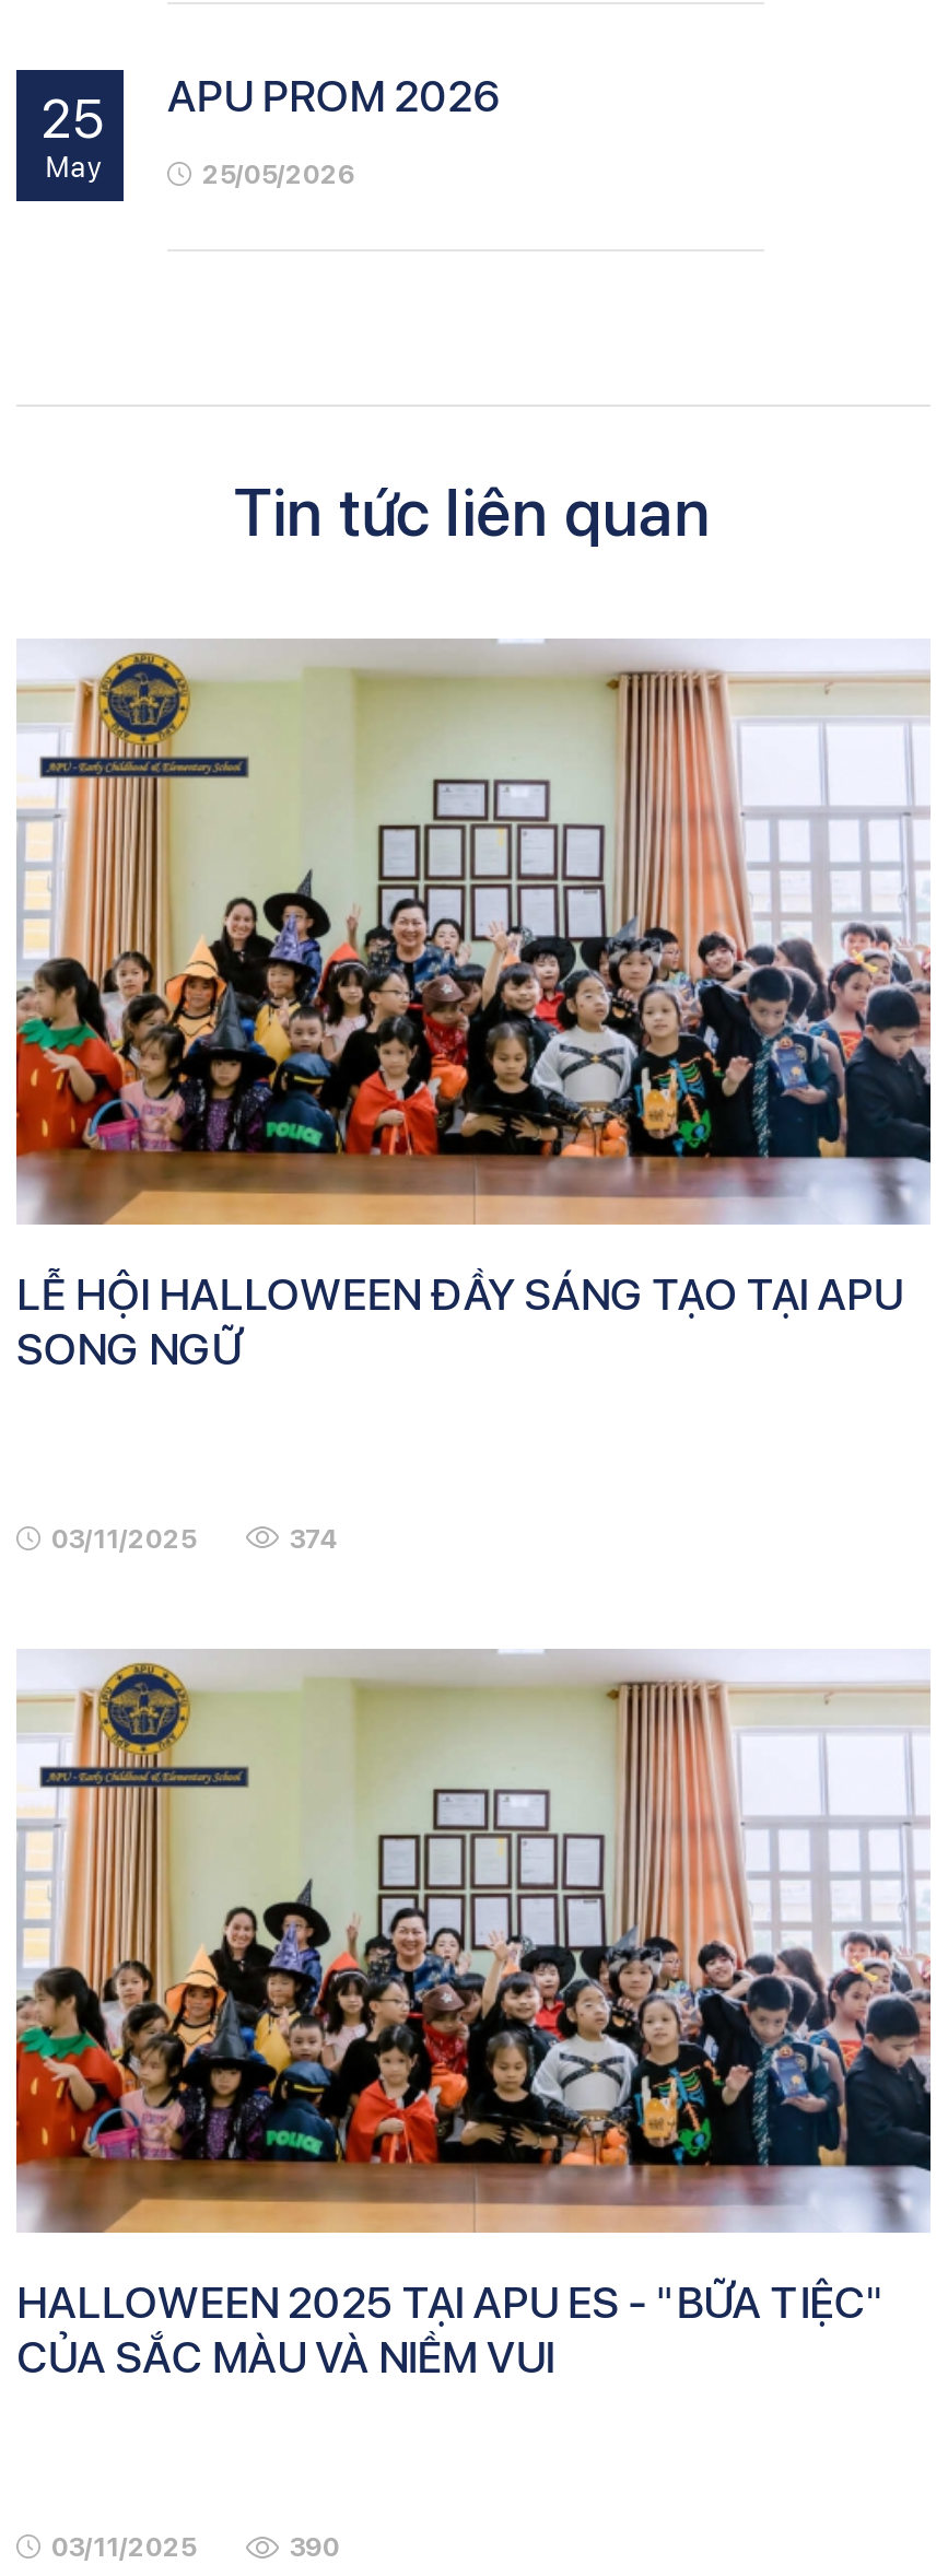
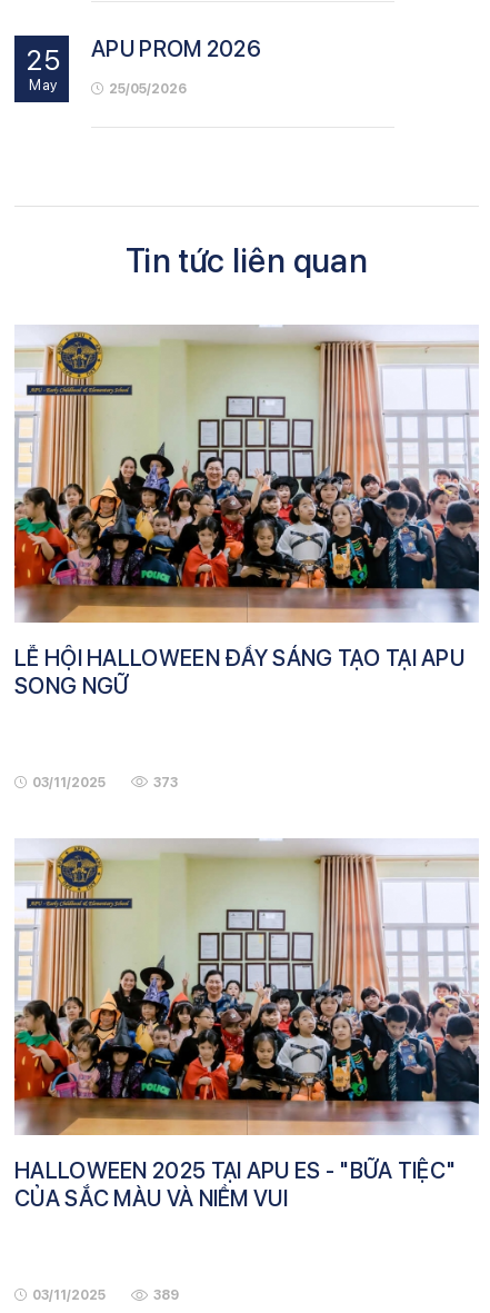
[285,1523,338,1554] 374 -> [151,774,178,790] 373
[285,2532,340,2563] 390 -> [151,1287,179,1303] 389

